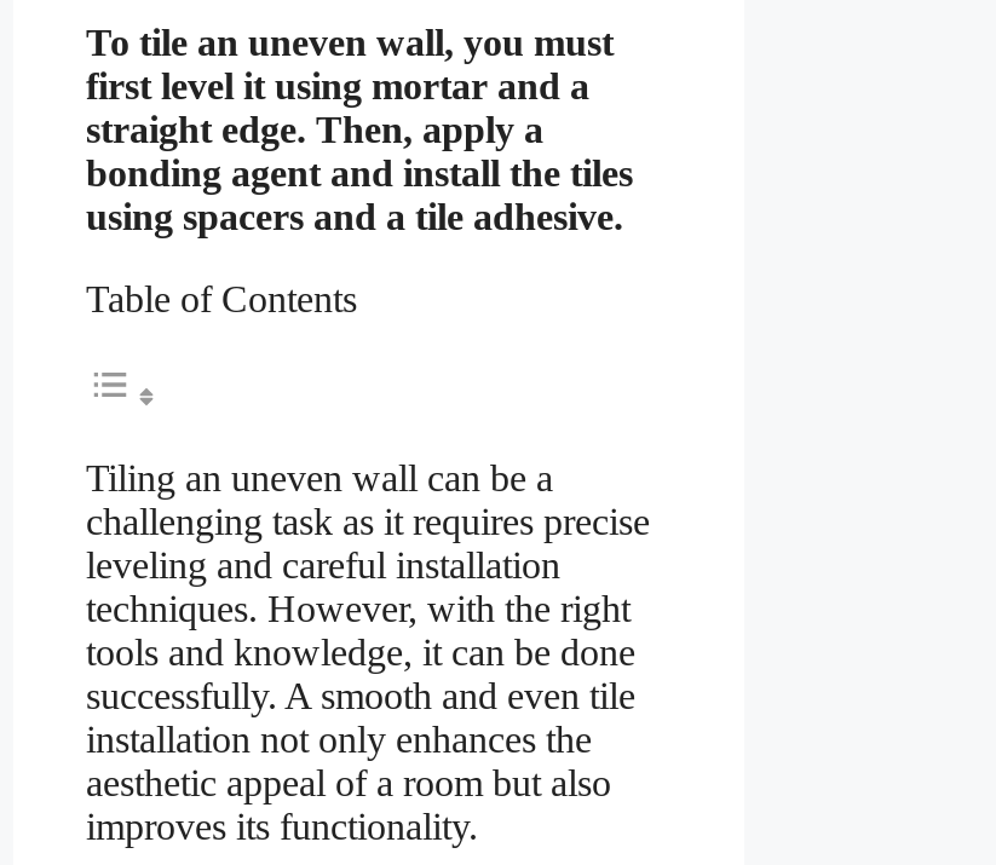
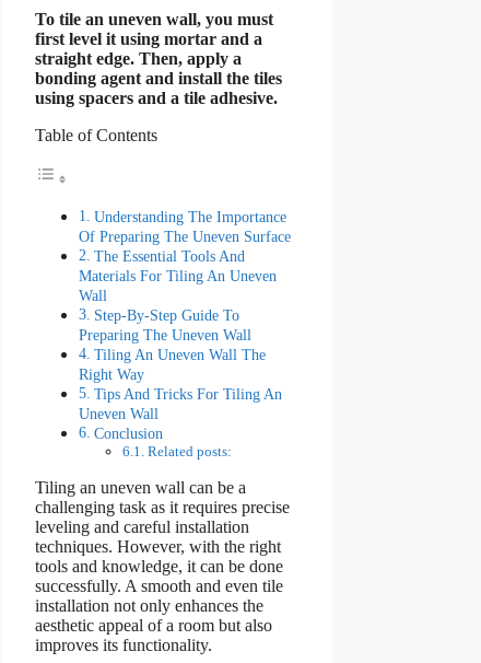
none -> [79,208,291,459] Understanding The Importance | Of Preparing The Uneven Surface | The Essential Tools And | Materials For Tiling An Uneven | Wall | Step-By-Step Guide To | Preparing The Uneven Wall | Tiling An Uneven Wall The | Right Way | Tips And Tricks For Tiling An | Uneven Wall | Conclusion | Related posts:

